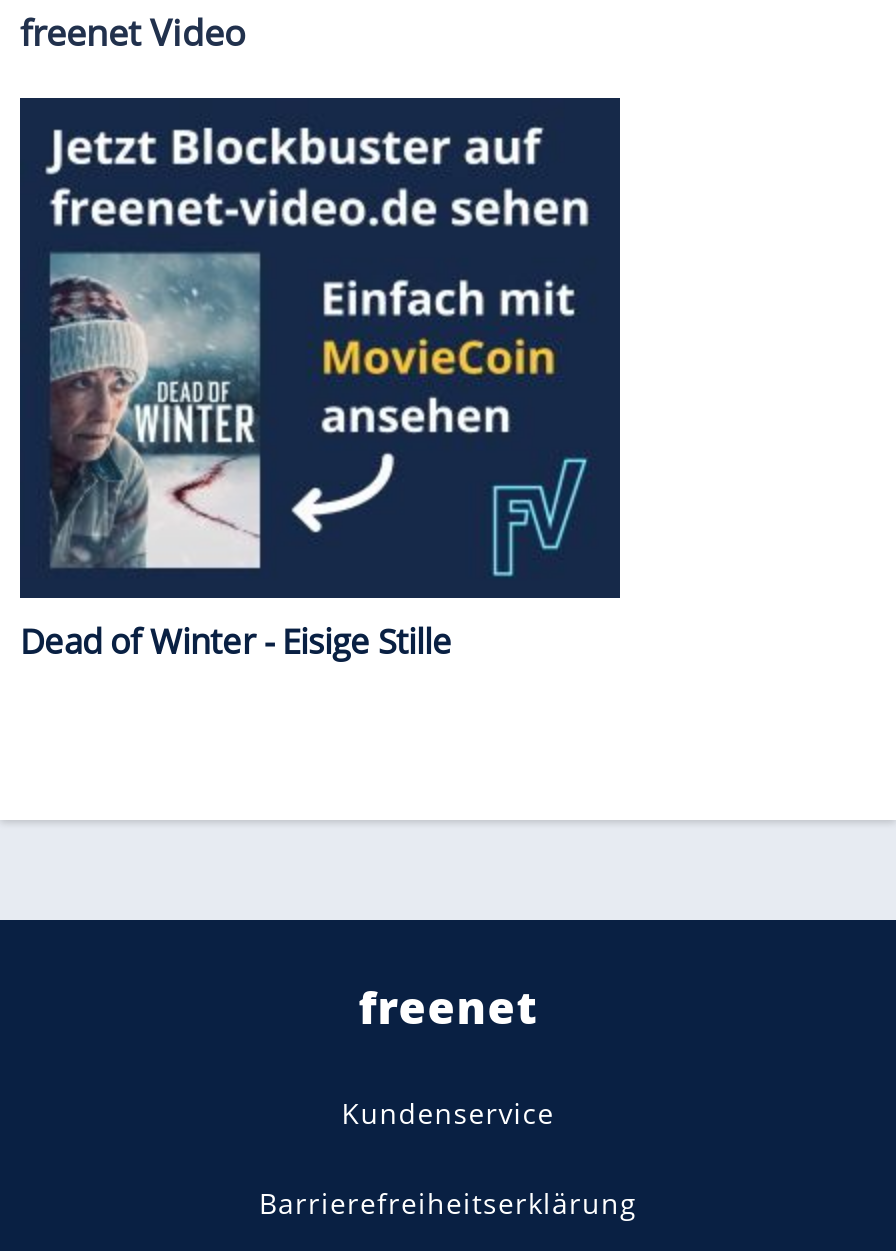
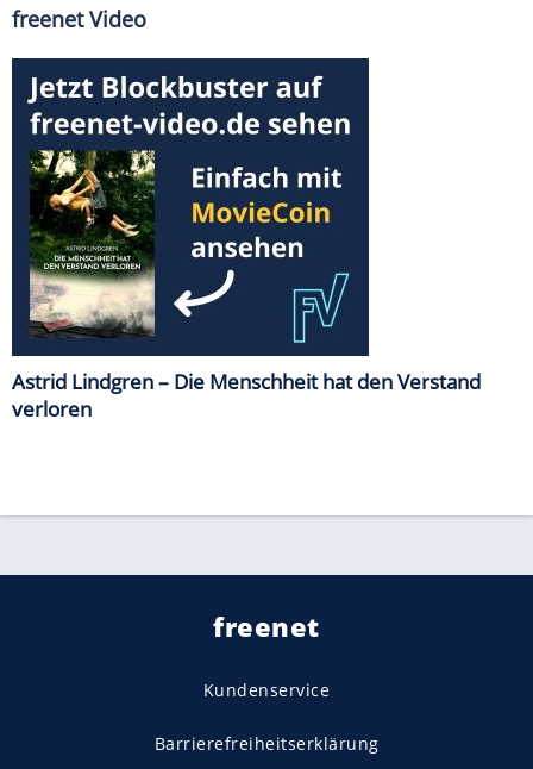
[20,252,452,663] [image] | Dead of Winter - Eisige Stille -> [12,150,481,422] [image] | Astrid Lindgren – Die Menschheit hat den Verstand | verloren

